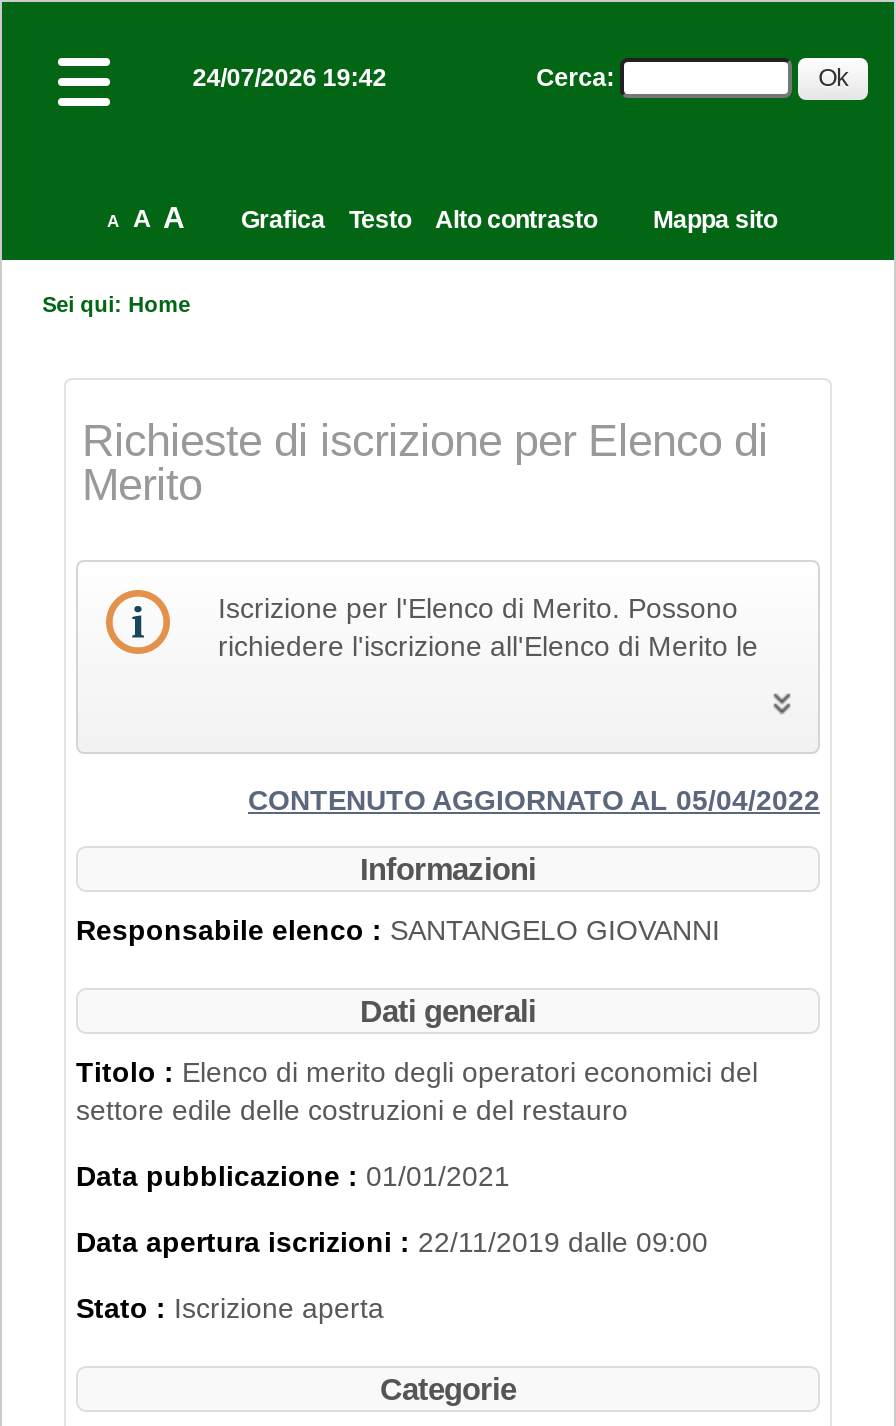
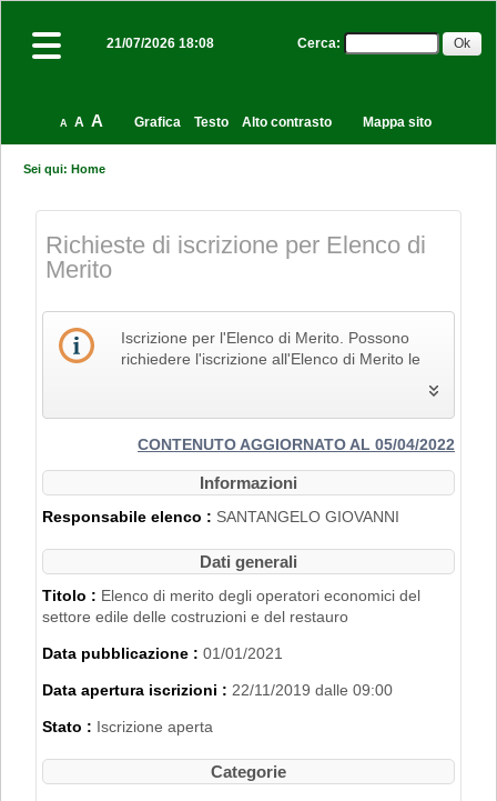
[193,64,387,92] 24/07/2026 19:42 -> [107,36,214,51] 21/07/2026 18:08

